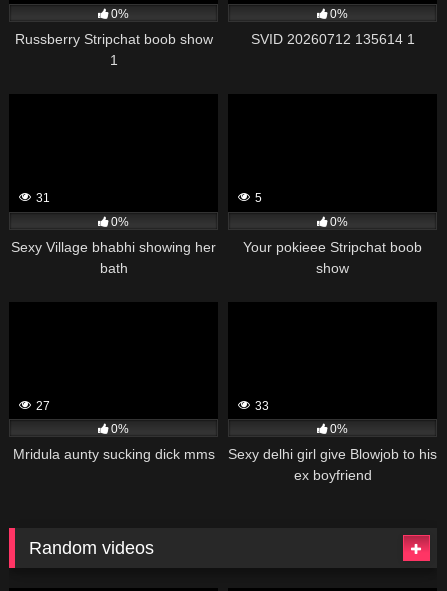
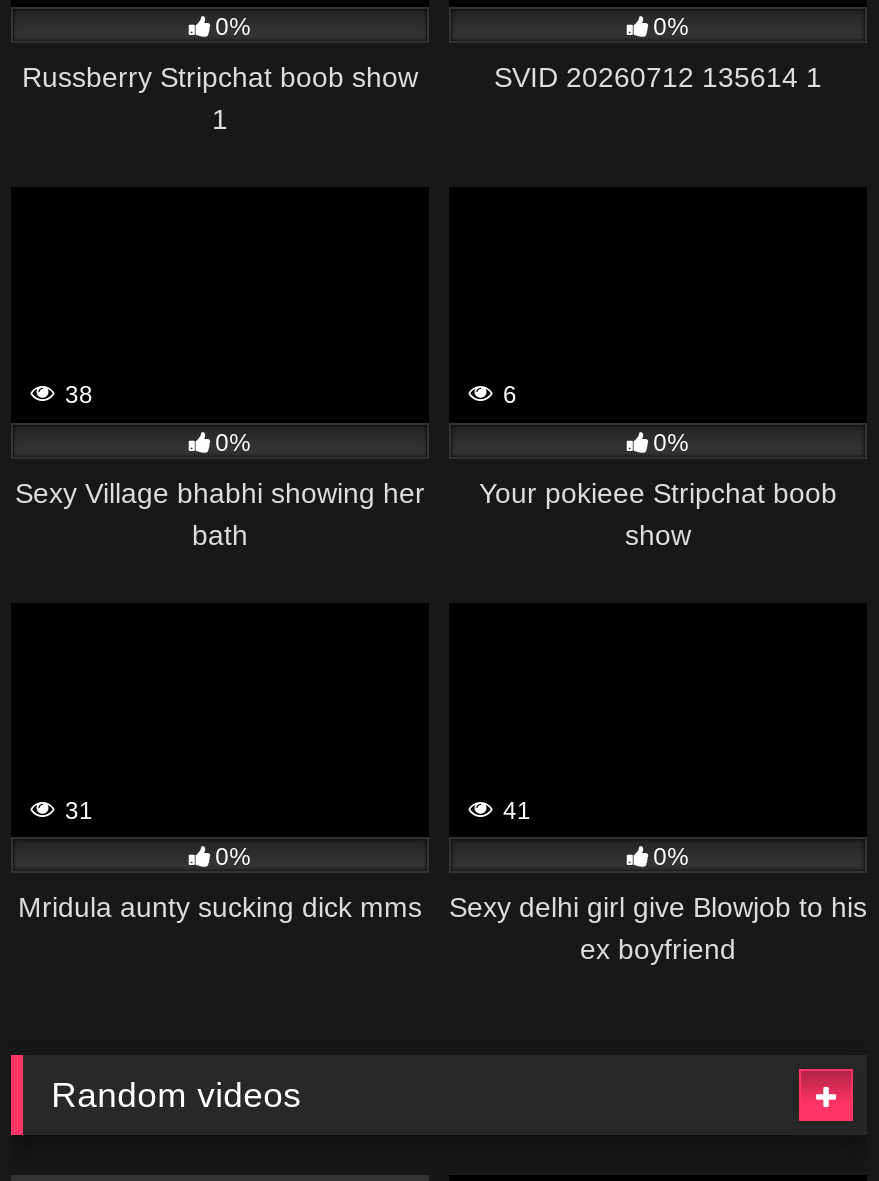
[33,191,50,205] 31 -> [59,381,93,409] 38
[252,191,262,205] 5 -> [497,381,517,409] 6
[33,399,50,413] 27 -> [59,797,93,825] 31
[252,399,269,413] 33 -> [497,797,531,825] 41

